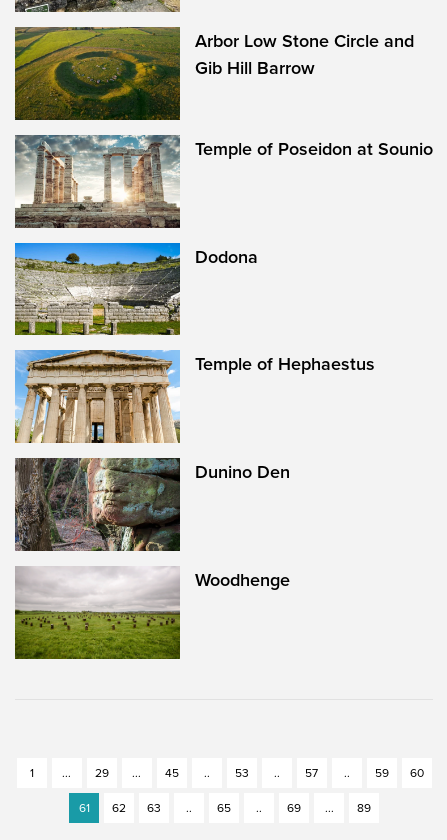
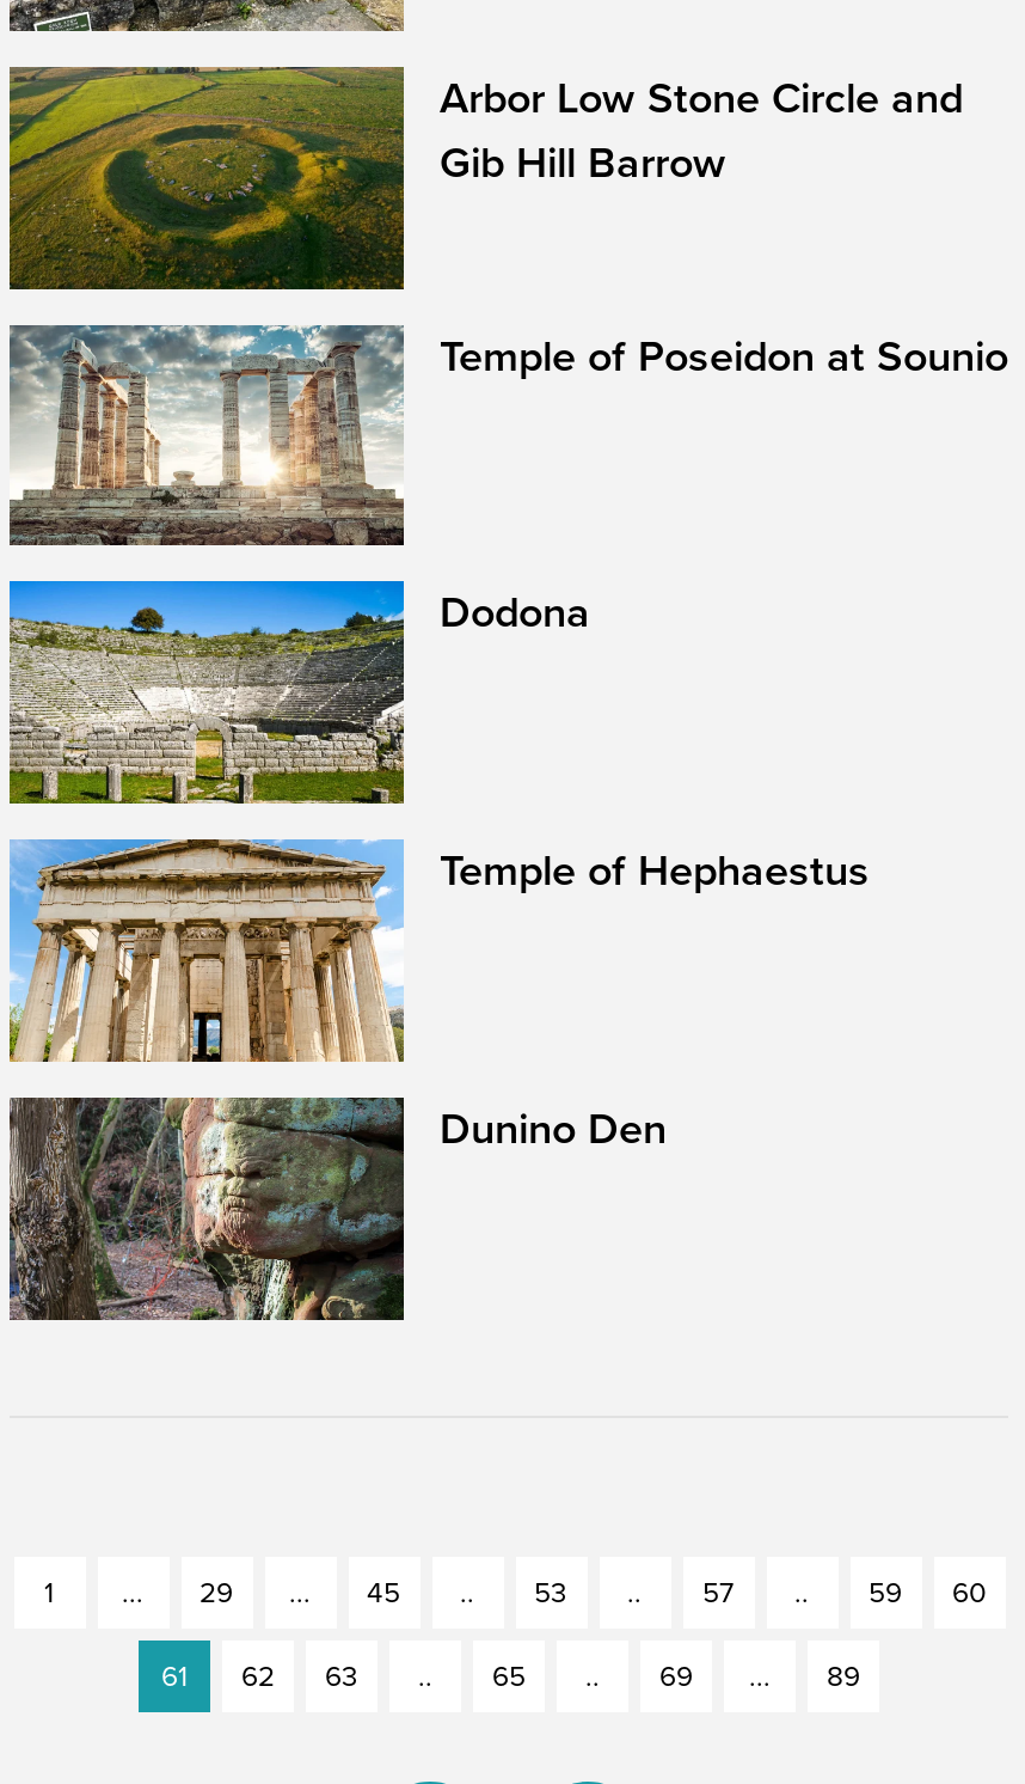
[14,567,290,660] [image] | Woodhenge -> none

